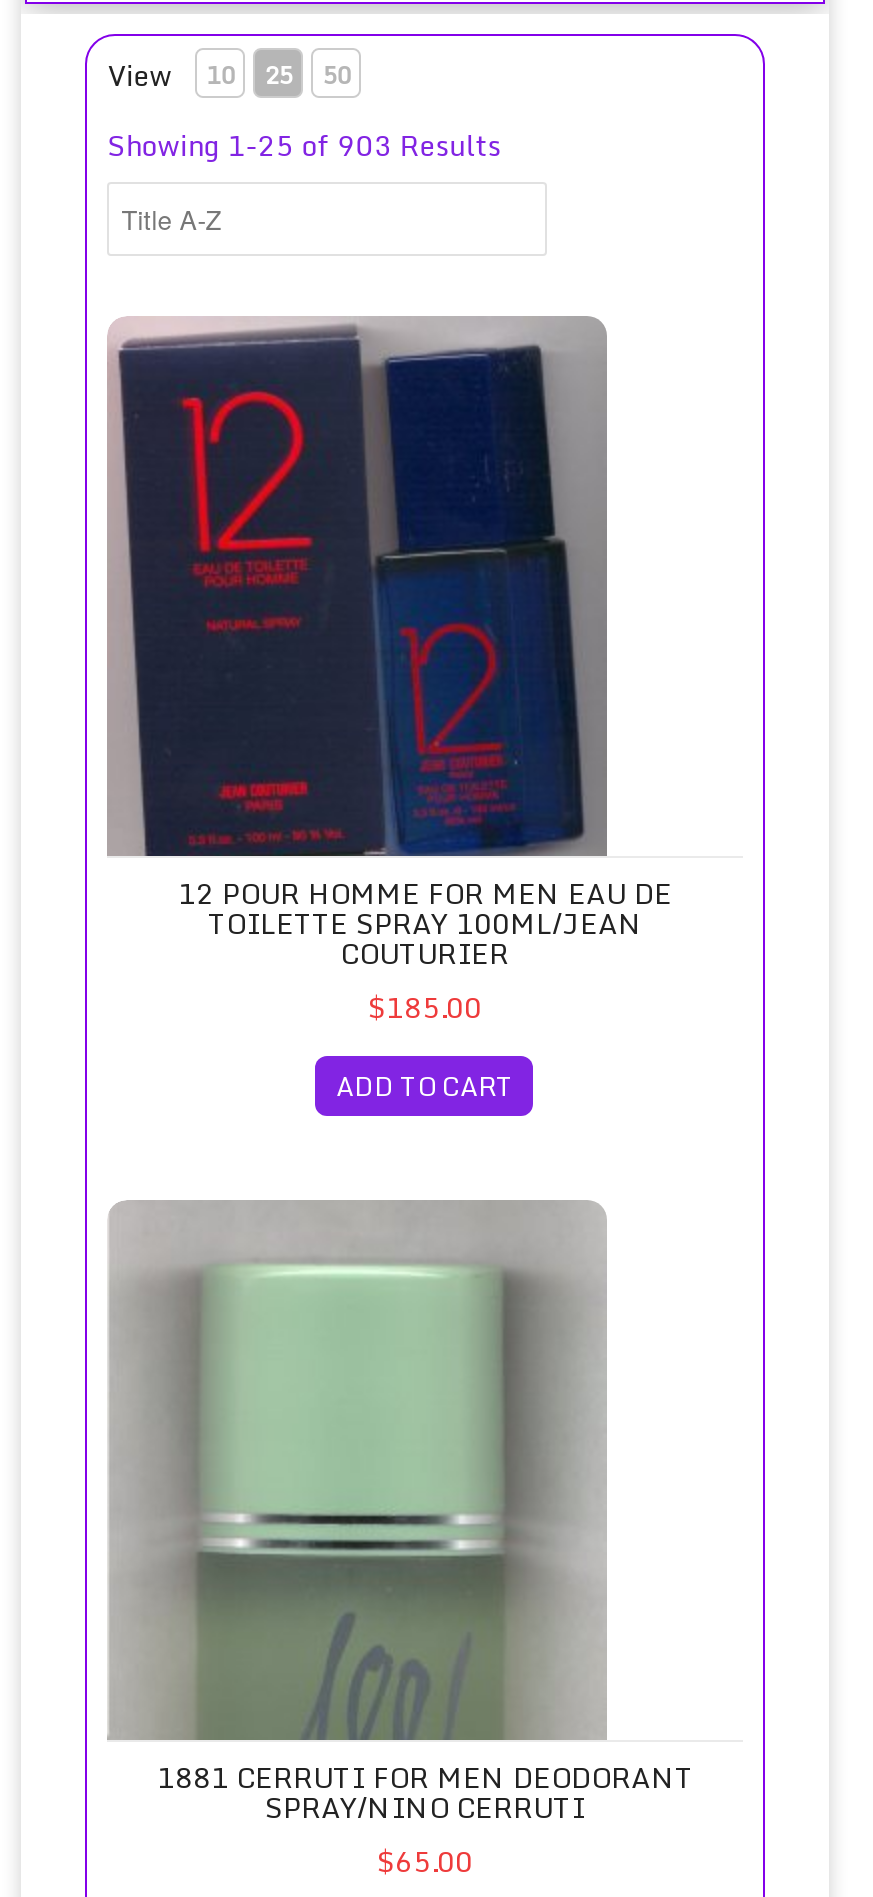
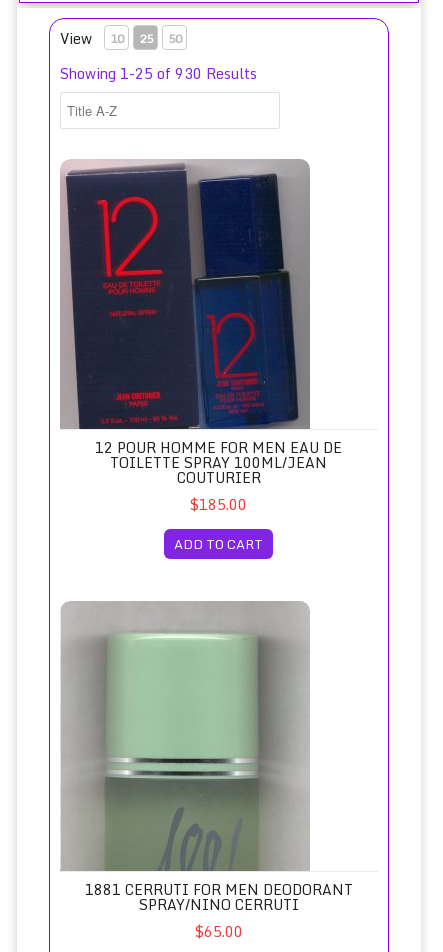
[108,122,502,168] Showing 1-25 of 903 Results -> [60,62,257,85] Showing 1-25 of 930 Results

